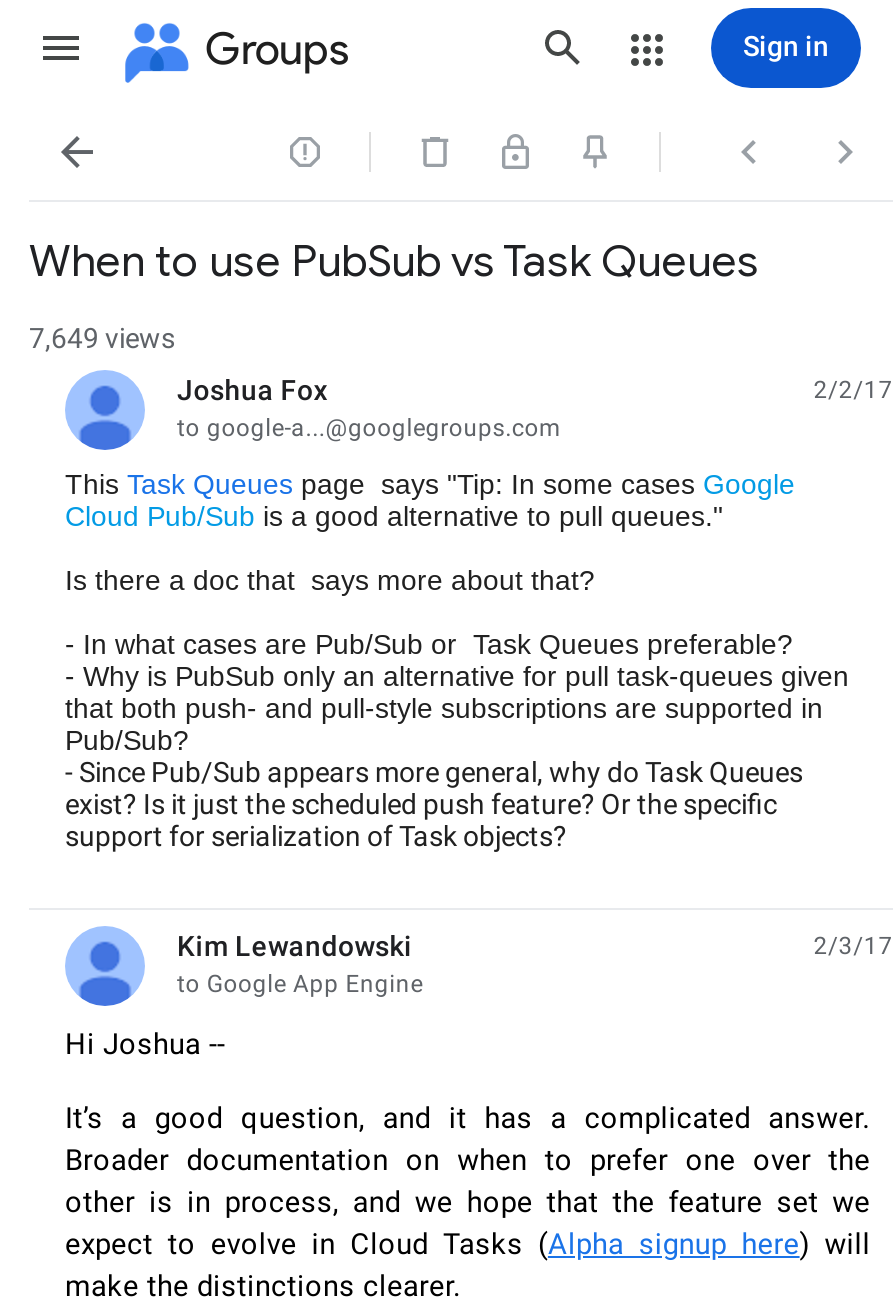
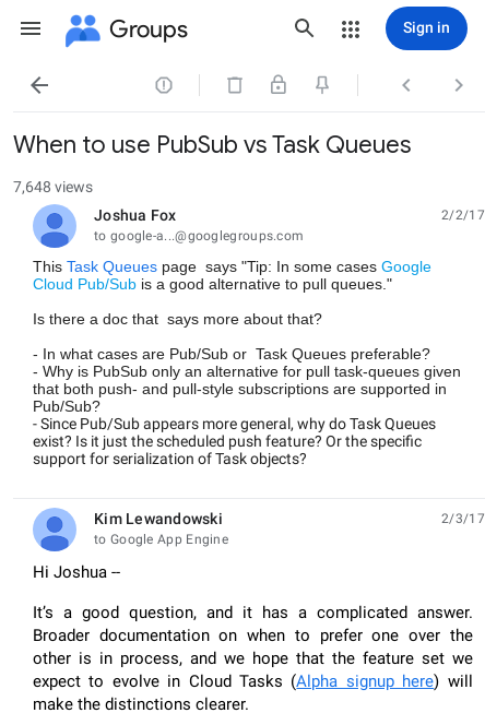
[29,322,175,354] 7,649 views -> [13,178,93,195] 7,648 views

